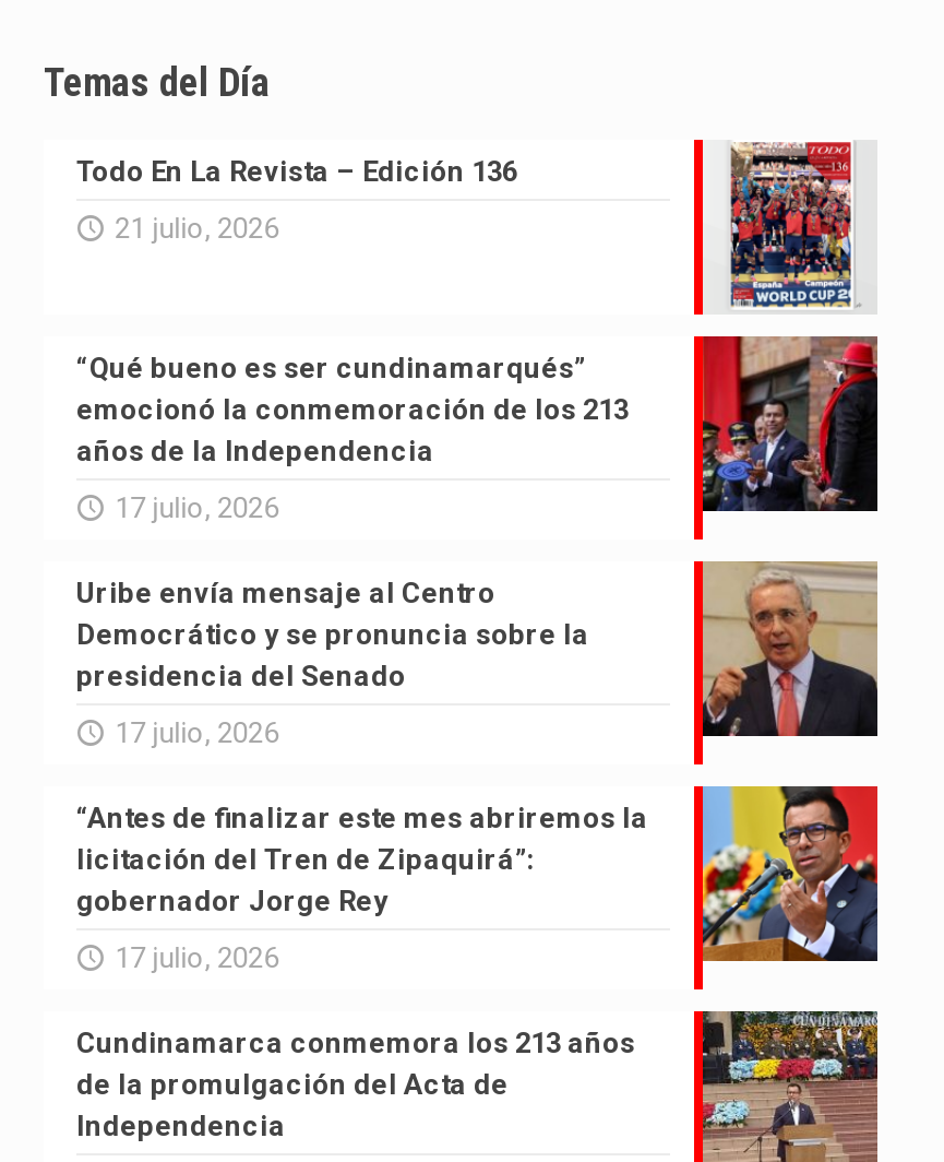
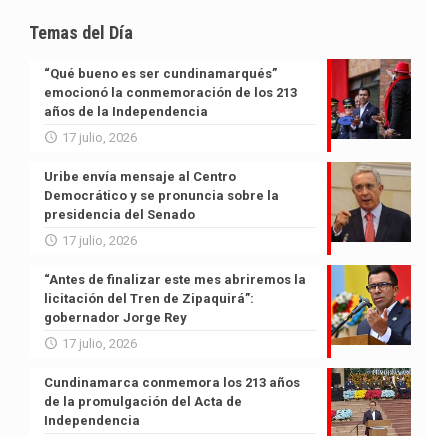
[725,142,867,310] [image] -> none
[76,156,517,246] Todo En La Revista – Edición 136 | 21 julio, 2026 -> none

